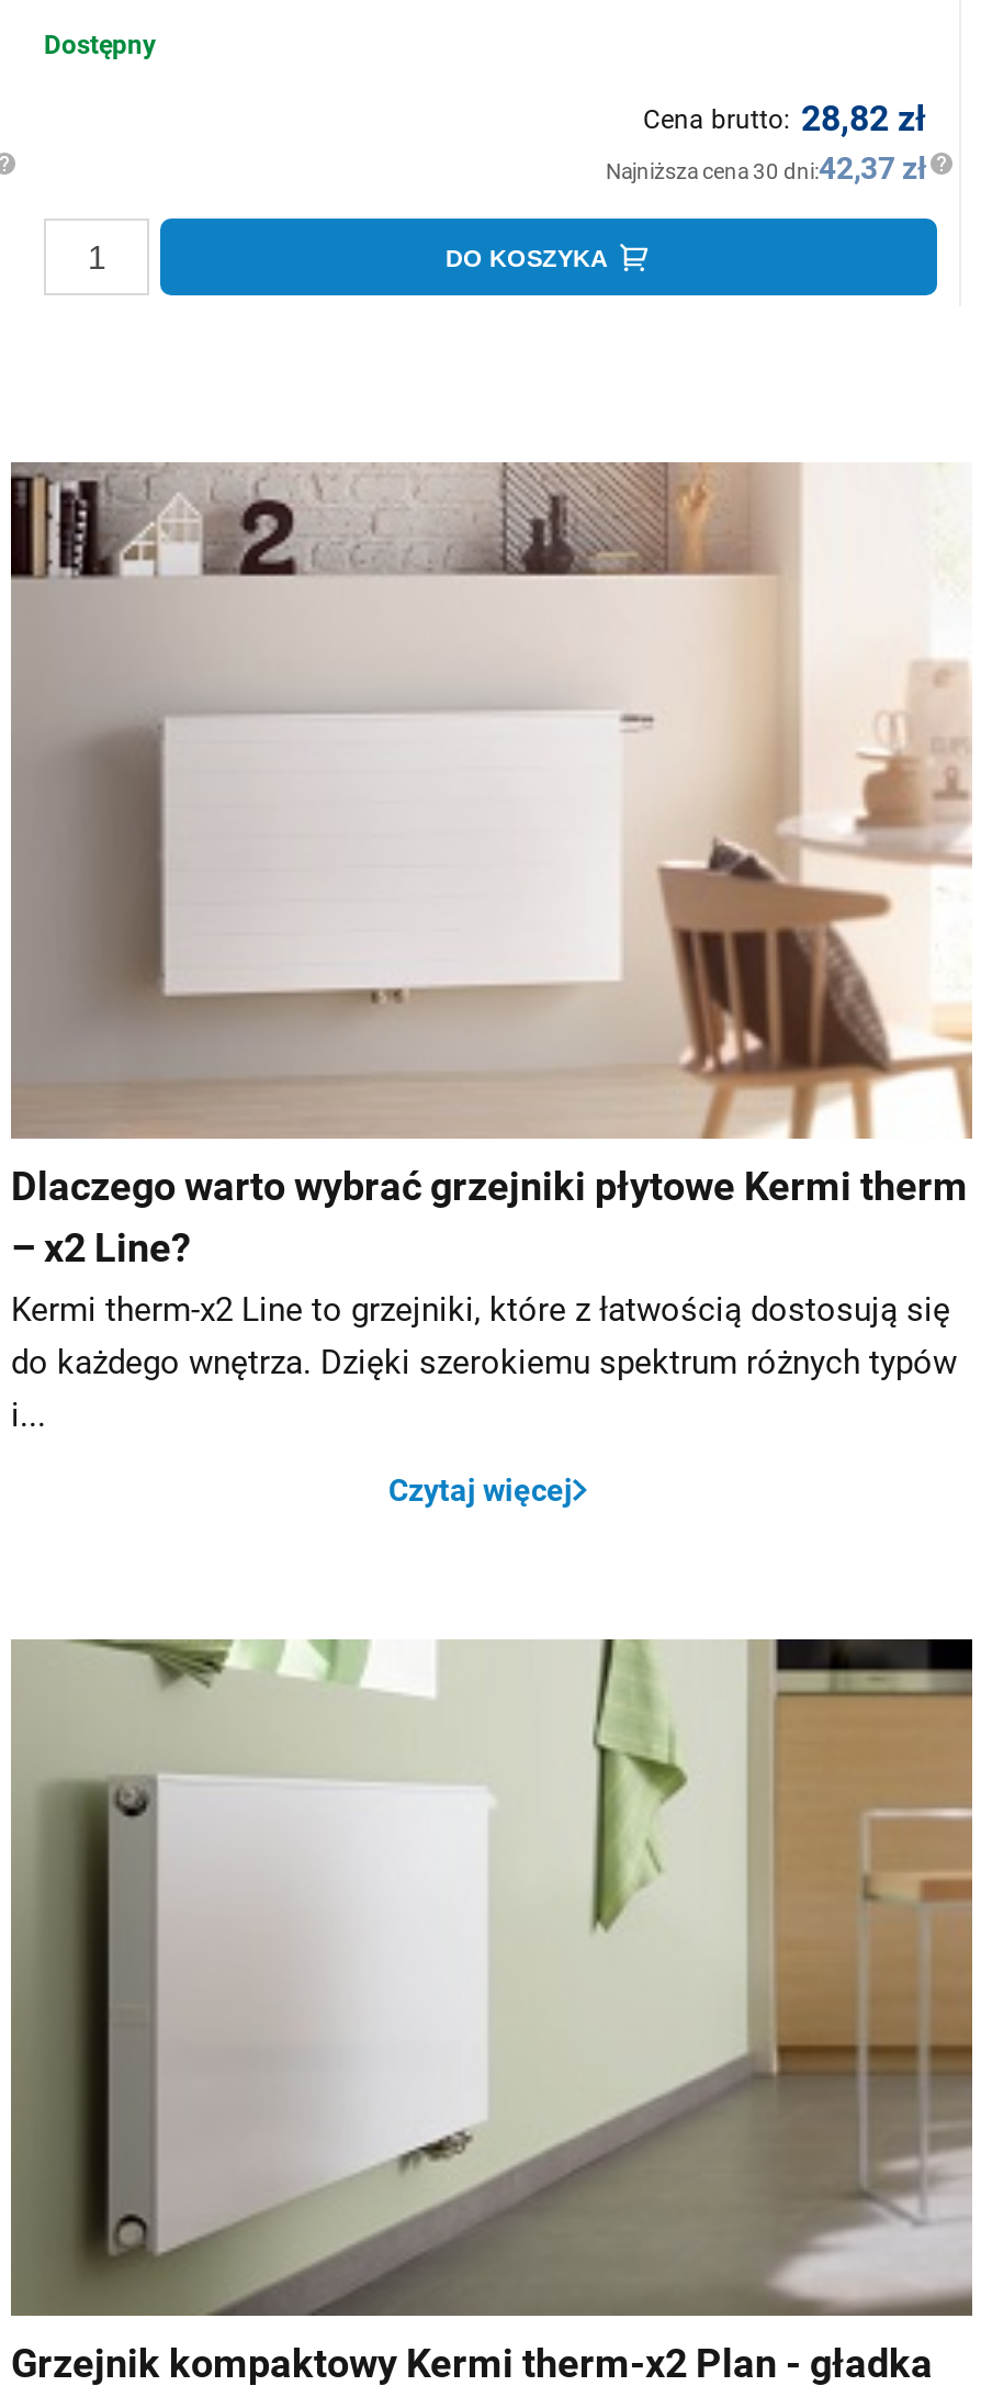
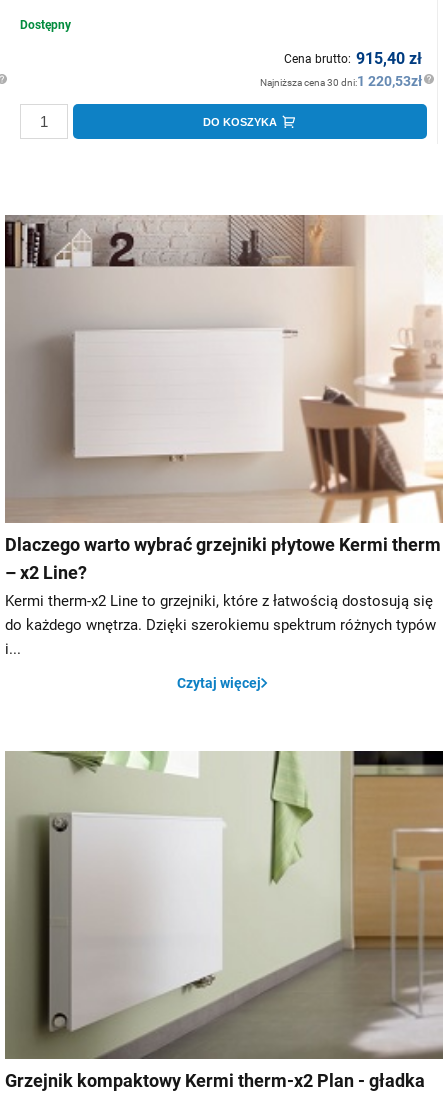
[606,98,926,186] Cena brutto: 28,82 zł | Najniższa cena 30 dni:42,37 zł -> [260,49,422,89] Cena brutto: 915,40 zł | Najniższa cena 30 dni:1 220,53zł

